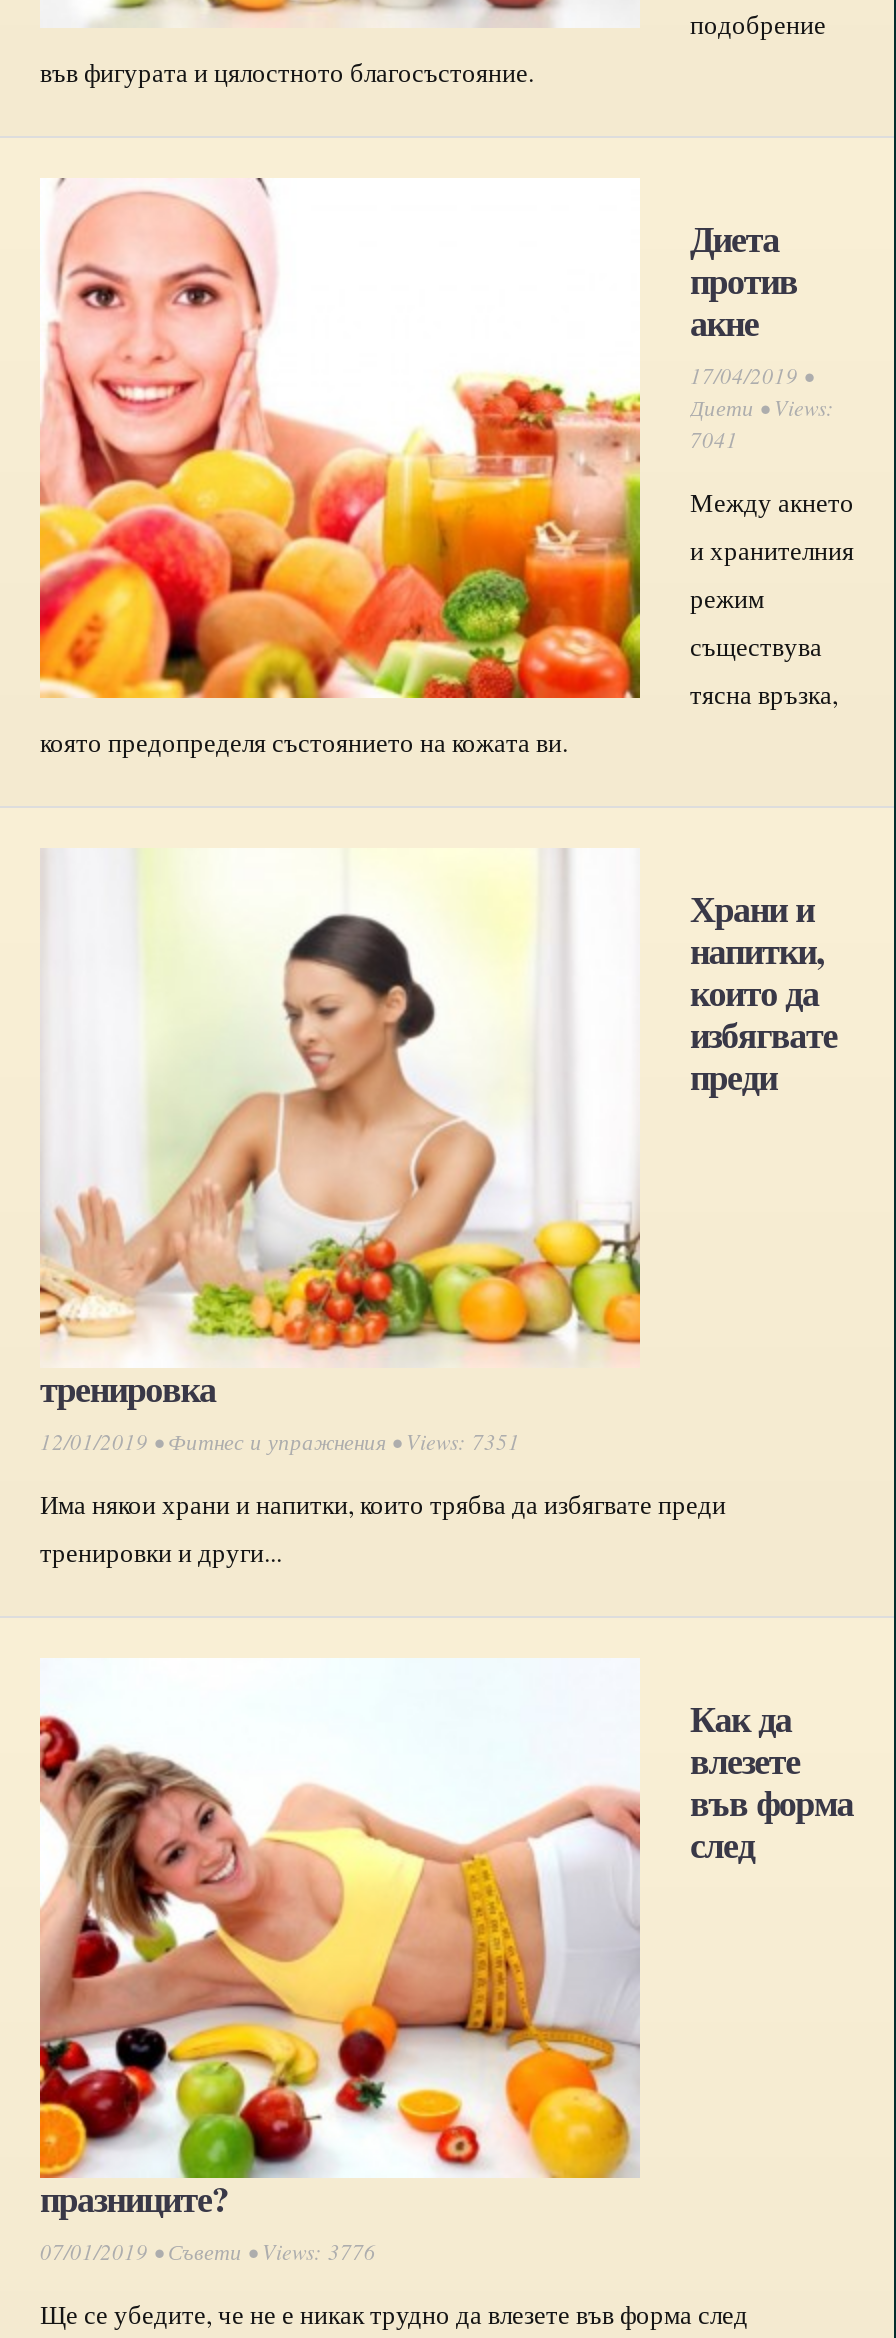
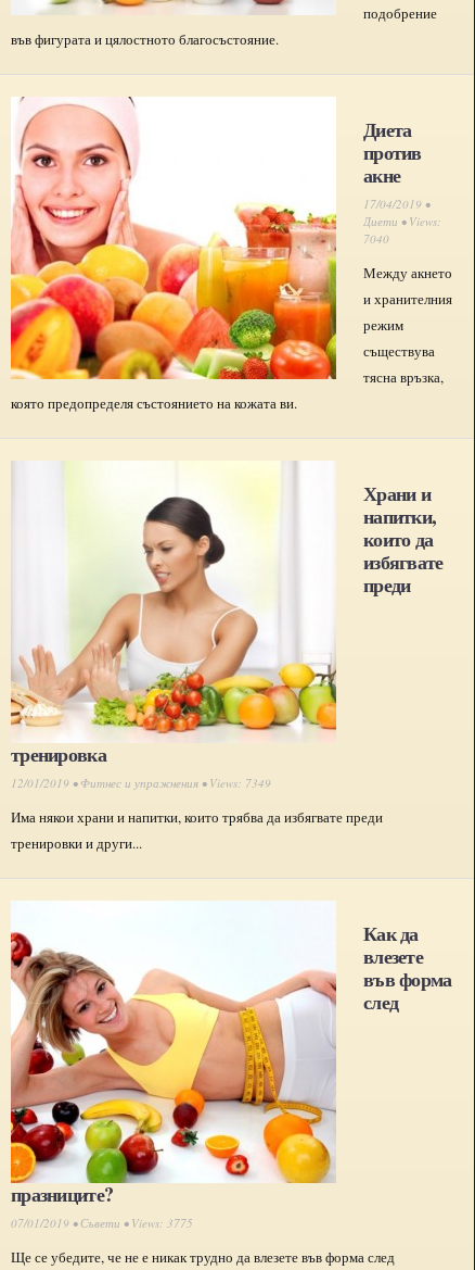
[690,424,738,454] 7041 -> [363,230,389,247] 7040
[40,1426,520,1456] 12/01/2019 •Фитнес и упражнения • Views: 7351 -> [11,775,271,791] 12/01/2019 •Фитнес и упражнения • Views: 7349
[40,2236,376,2266] 07/01/2019 •Съвети • Views: 3776 -> [11,1215,193,1231] 07/01/2019 •Съвети • Views: 3775

